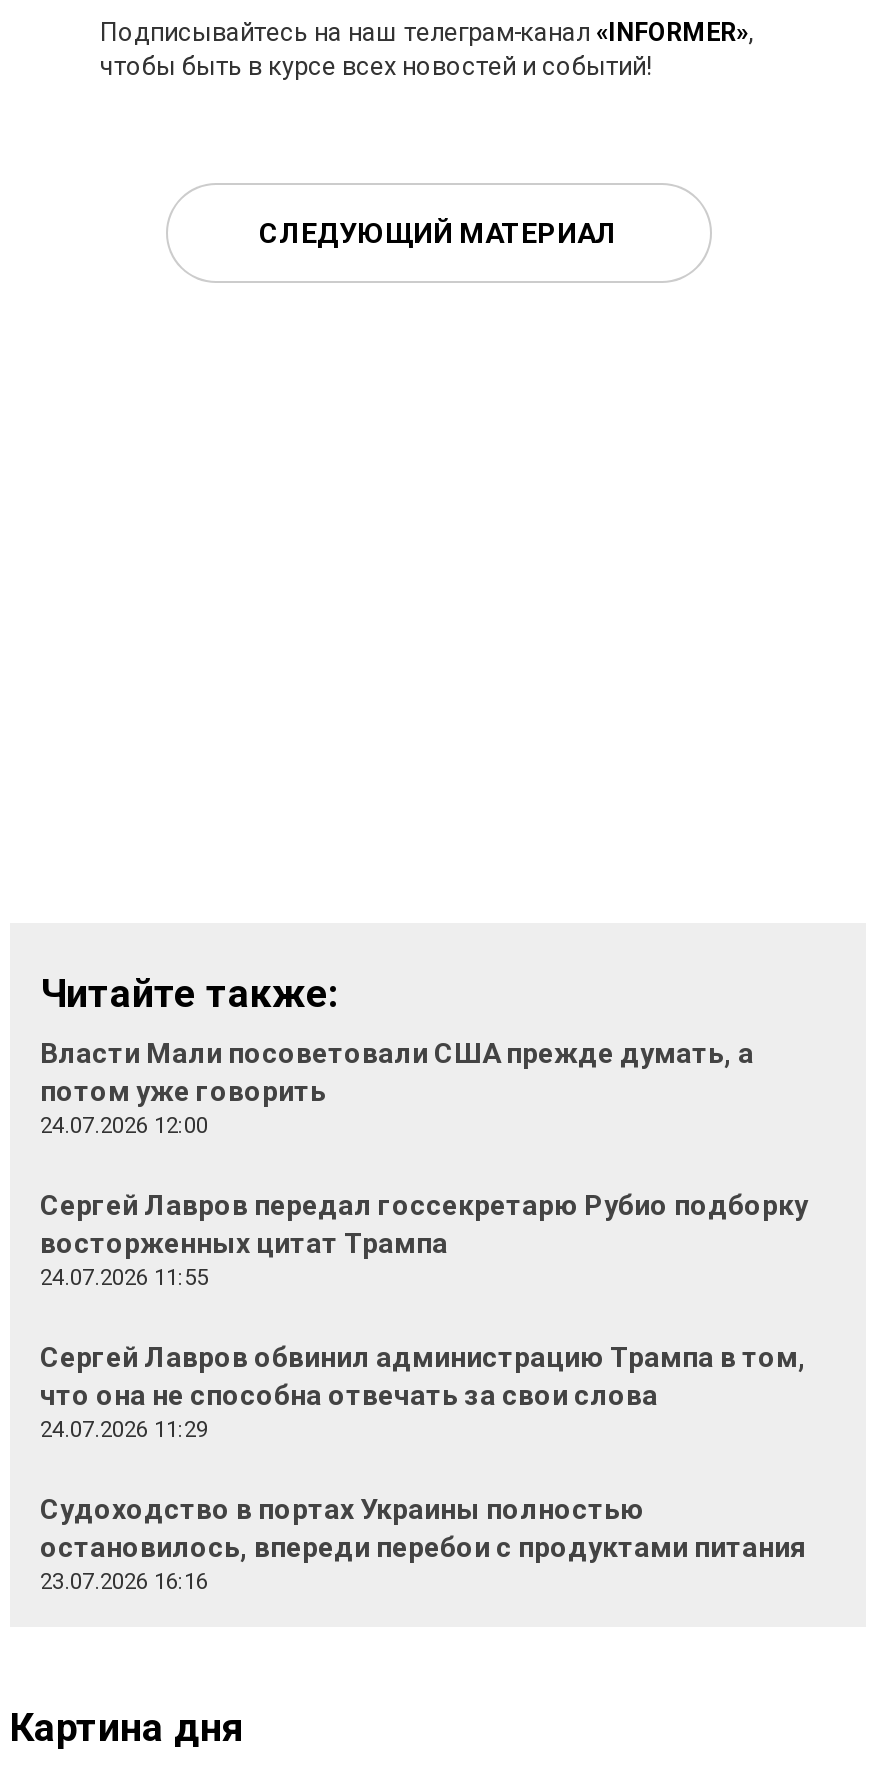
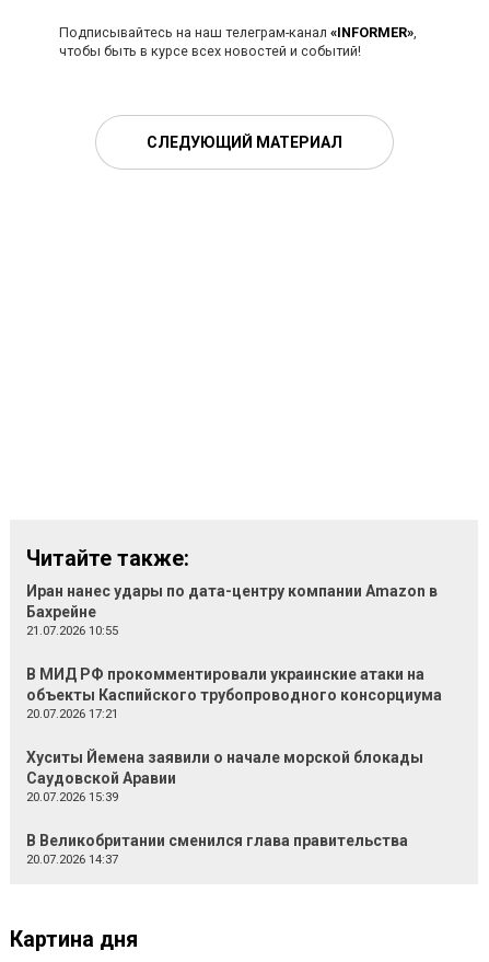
[40,1037,754,1139] Власти Мали посоветовали США прежде думать, а | потом уже говорить | 24.07.2026 12:00 -> [26,582,438,638] Иран нанес удары по дата-центру компании Amazon в | Бахрейне | 21.07.2026 10:55
[40,1189,808,1291] Сергей Лавров передал госсекретарю Рубио подборку | восторженных цитат Трампа | 24.07.2026 11:55 -> [26,665,442,721] В МИД РФ прокомментировали украинские атаки на | объекты Каспийского трубопроводного консорциума | 20.07.2026 17:21
[40,1341,806,1443] Сергей Лавров обвинил администрацию Трампа в том, | что она не способна отвечать за свои слова | 24.07.2026 11:29 -> [26,749,423,804] Хуситы Йемена заявили о начале морской блокады | Саудовской Аравии | 20.07.2026 15:39
[40,1493,806,1595] Судоходство в портах Украины полностью | остановилось, впереди перебои с продуктами питания | 23.07.2026 16:16 -> [26,832,408,867] В Великобритании сменился глава правительства | 20.07.2026 14:37

